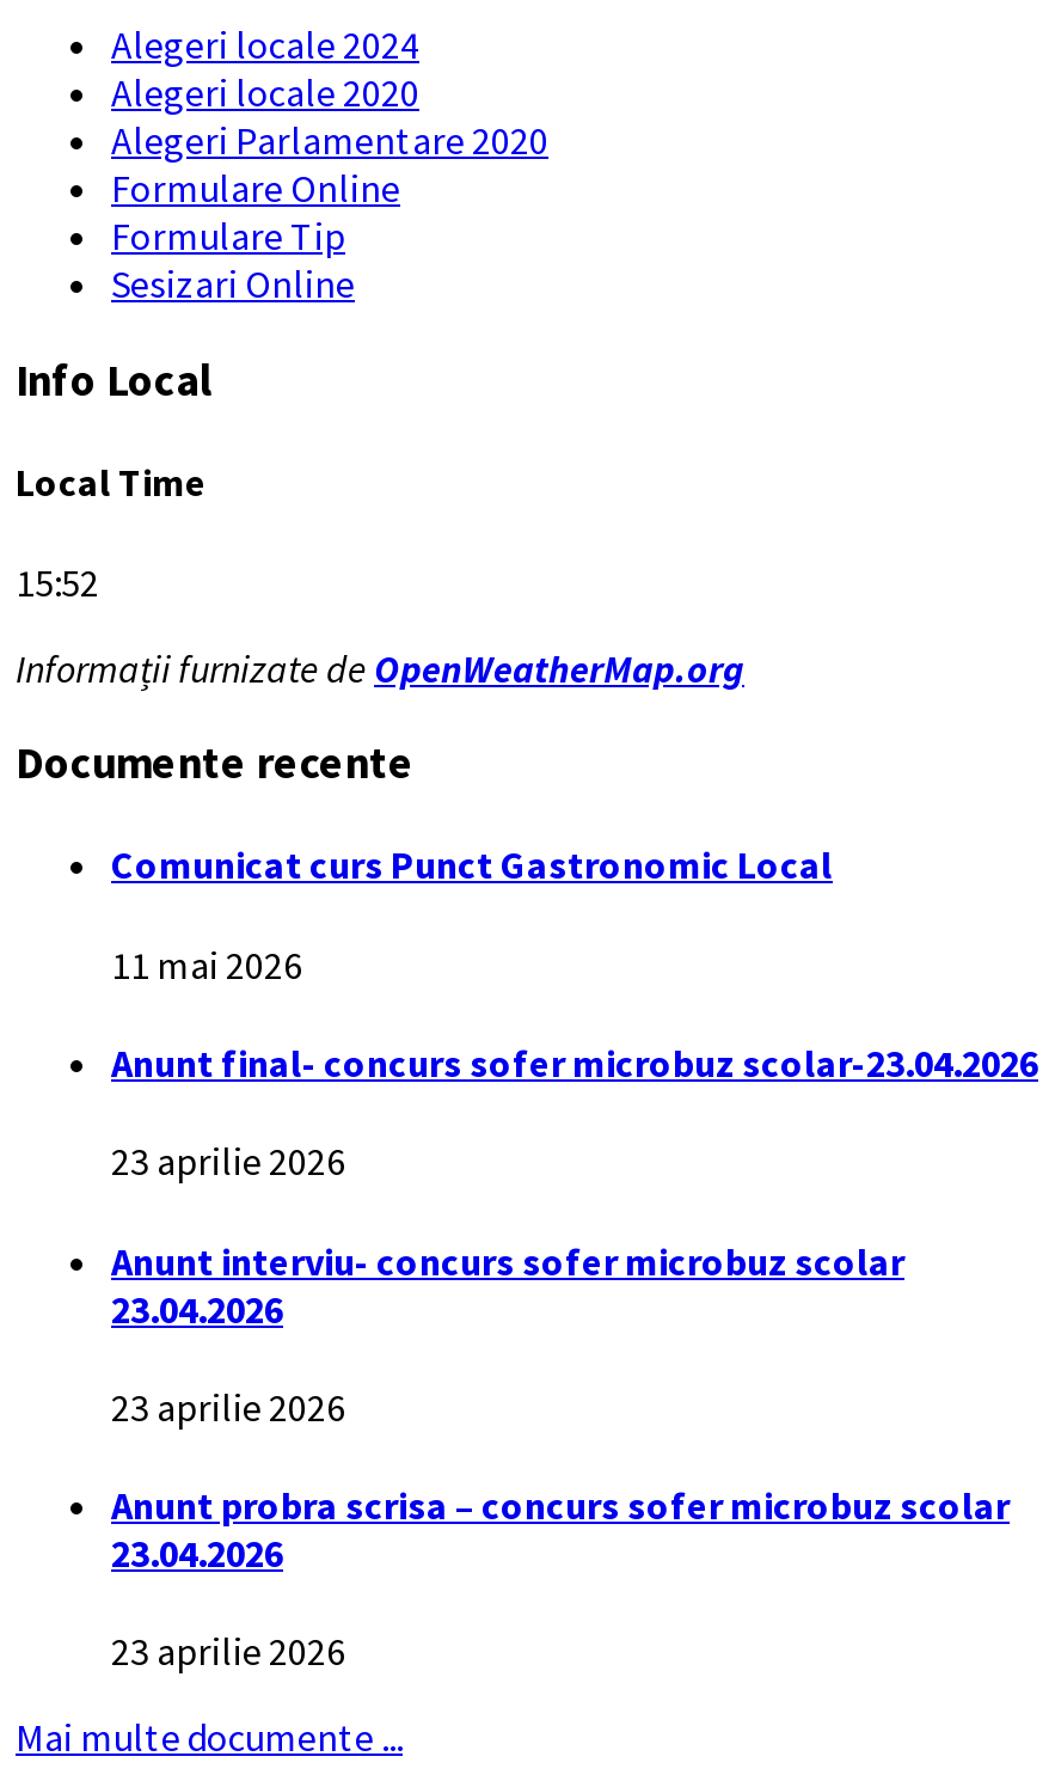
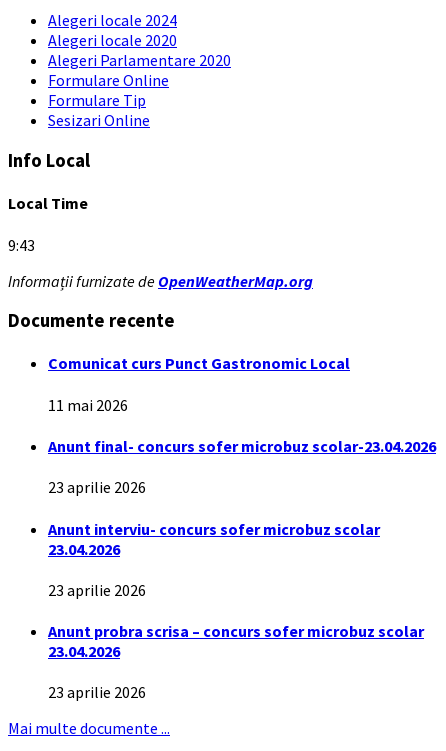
[16,557,99,605] 15:52 -> [8,234,35,254] 9:43

